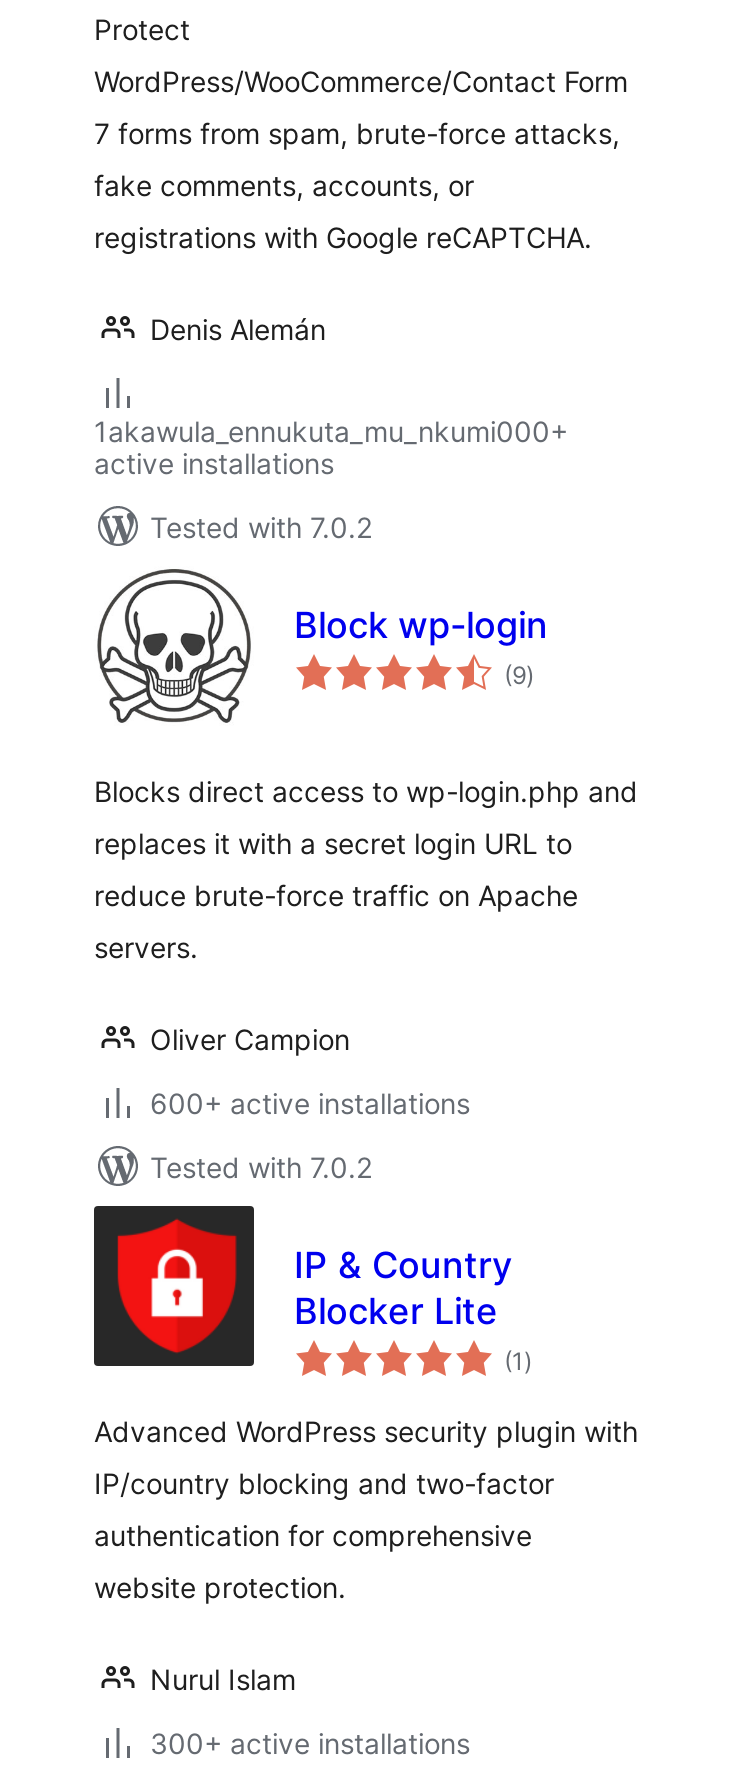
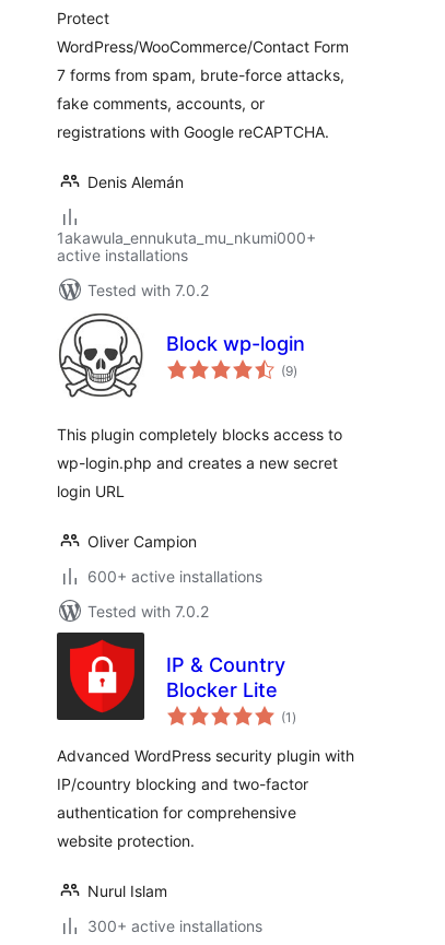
[94,774,638,964] Blocks direct access to wp-login.php and | replaces it with a secret login URL to | reduce brute-force traffic on Apache | servers. -> [57,425,342,500] This plugin completely blocks access to | wp-login.php and creates a new secret | login URL

